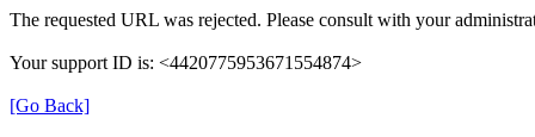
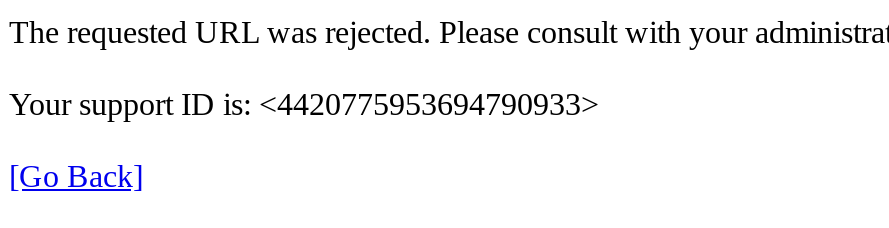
[10,52,362,73] Your support ID is: <4420775953671554874> -> [9,87,599,121] Your support ID is: <4420775953694790933>

